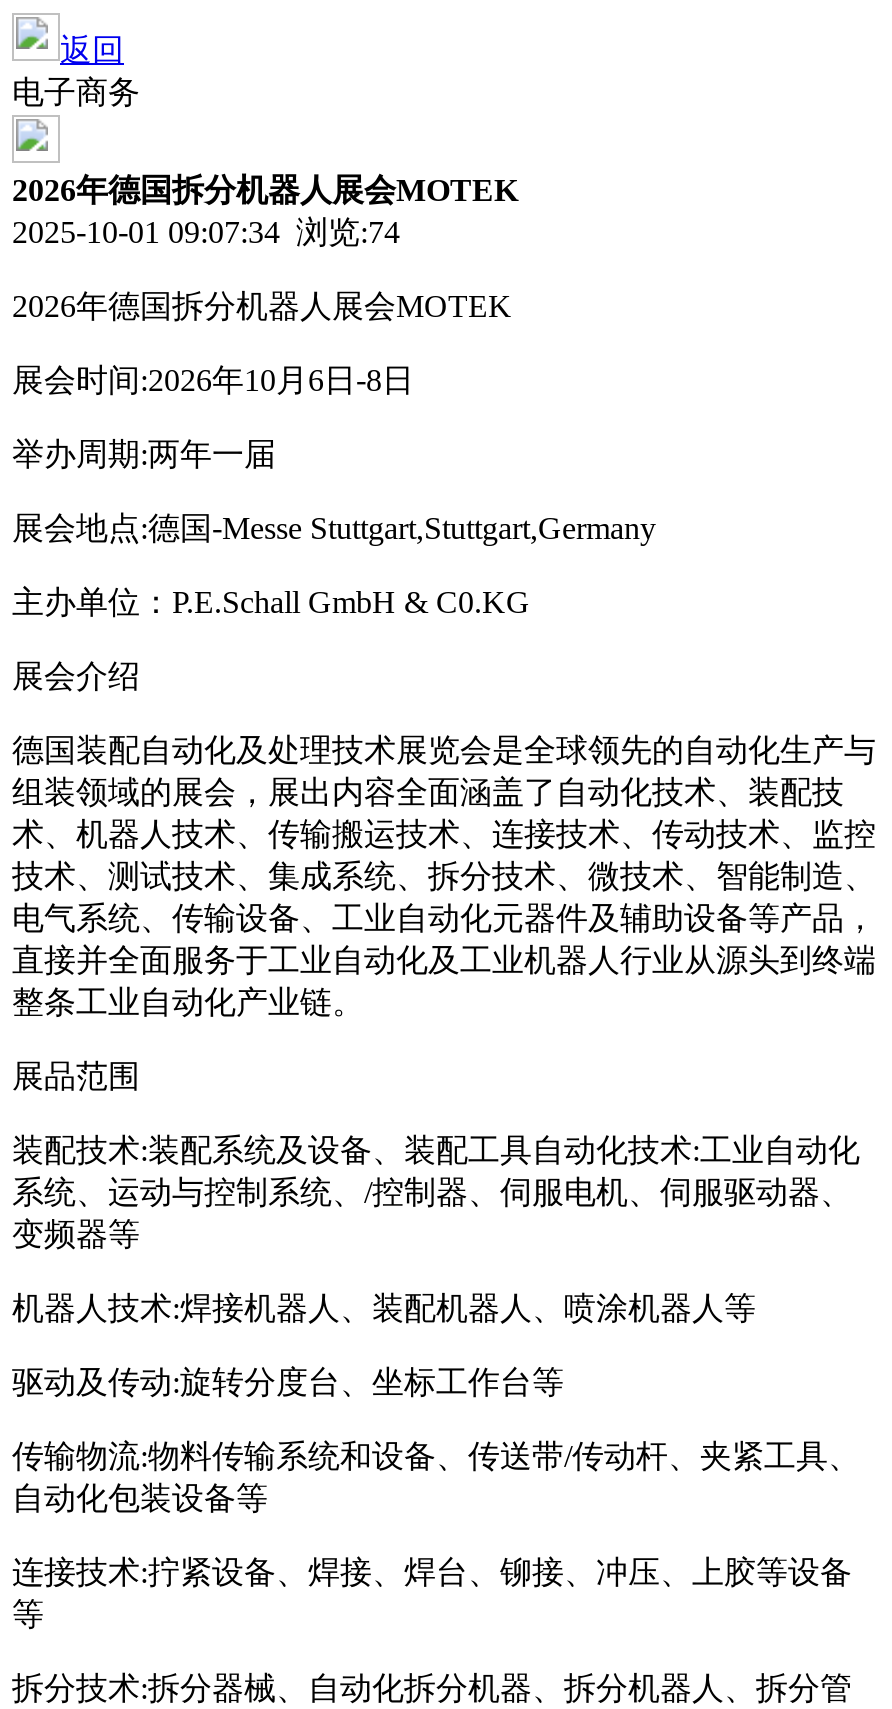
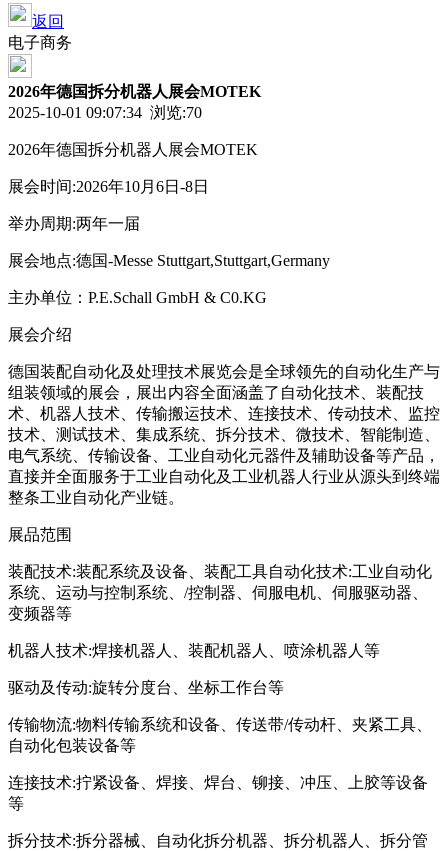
[12,215,400,249] 2025-10-01 09:07:34 浏览:74 -> [8,104,202,121] 2025-10-01 09:07:34 浏览:70

